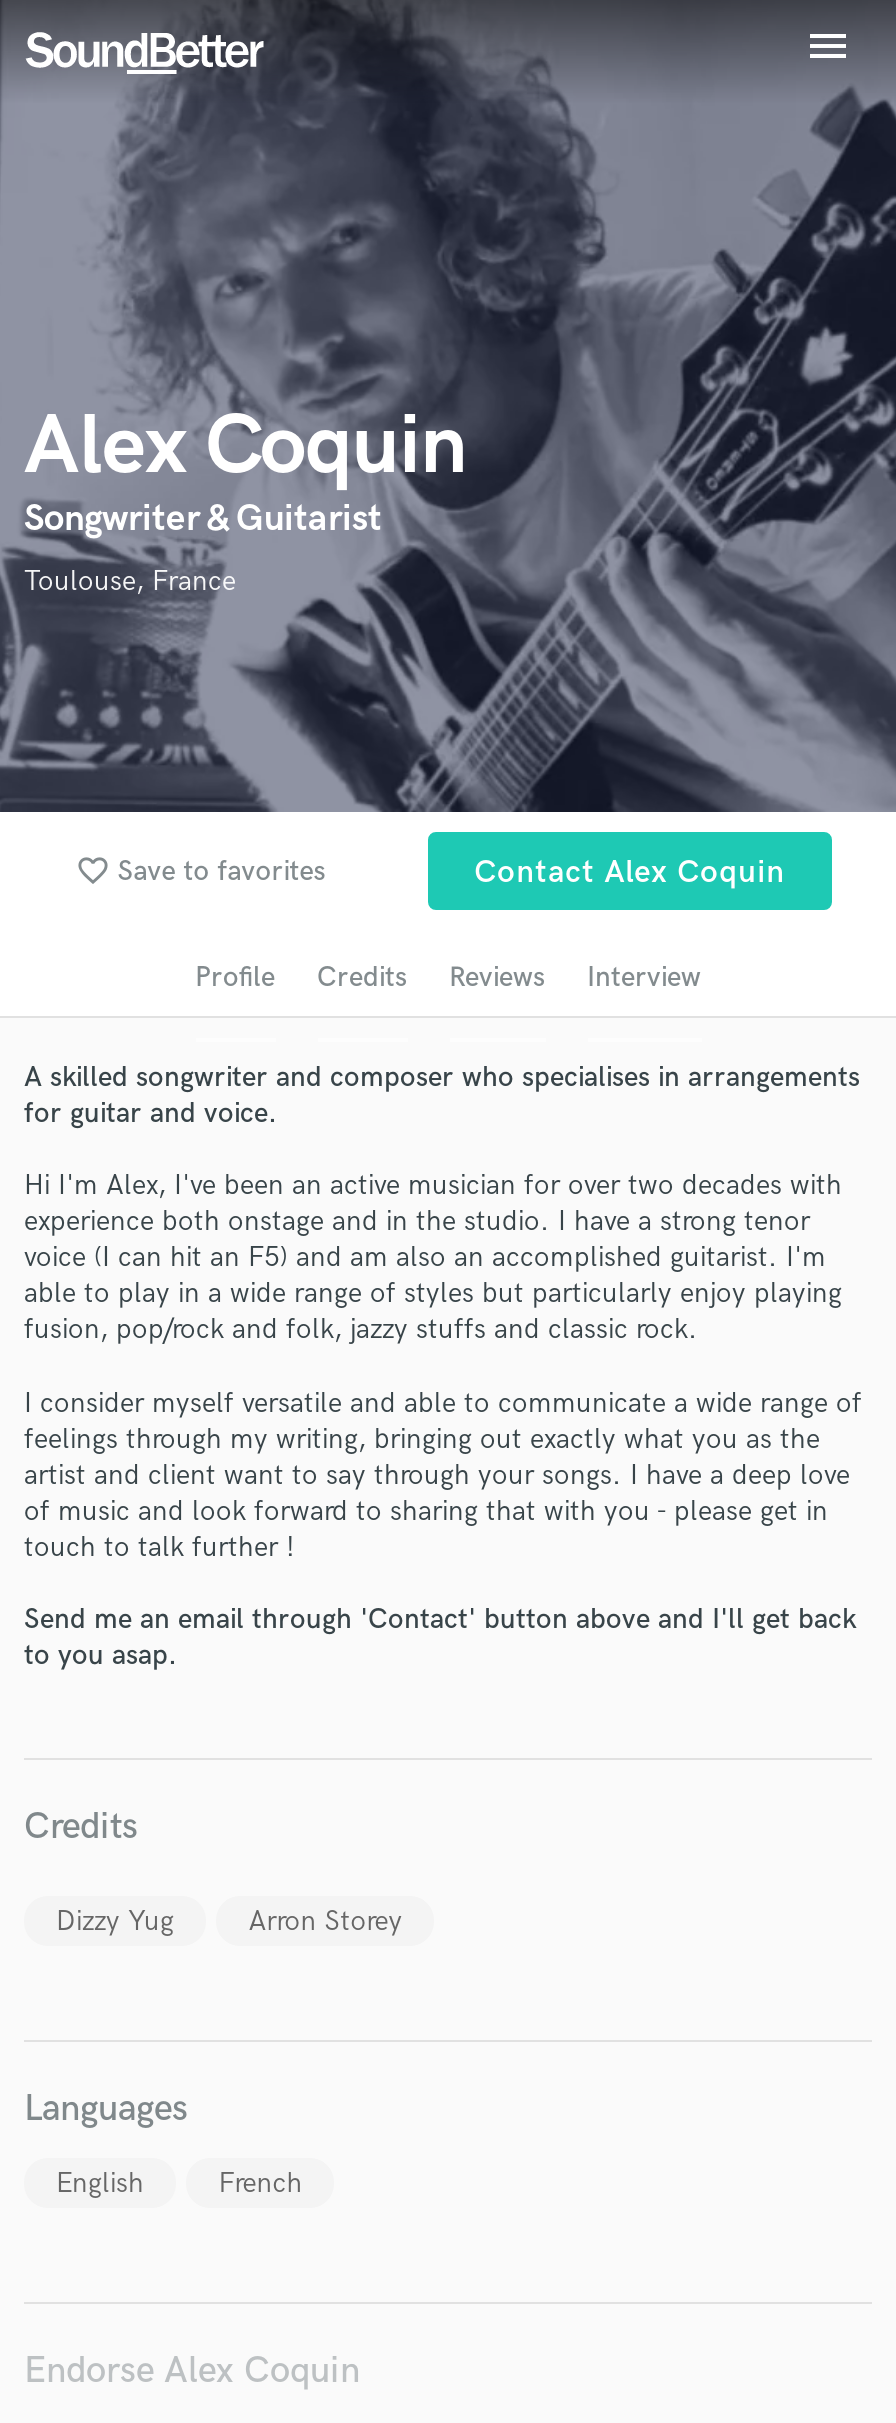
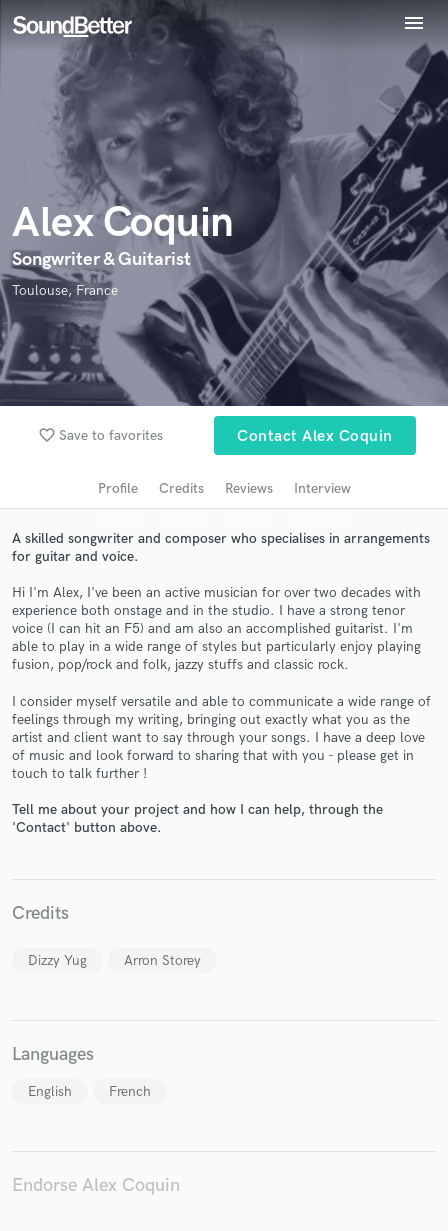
[24,1602,856,1672] Send me an email through 'Contact' button above and I'll get back | to you asap. -> [12,801,383,836] Tell me about your project and how I can help, through the | 'Contact' button above.

